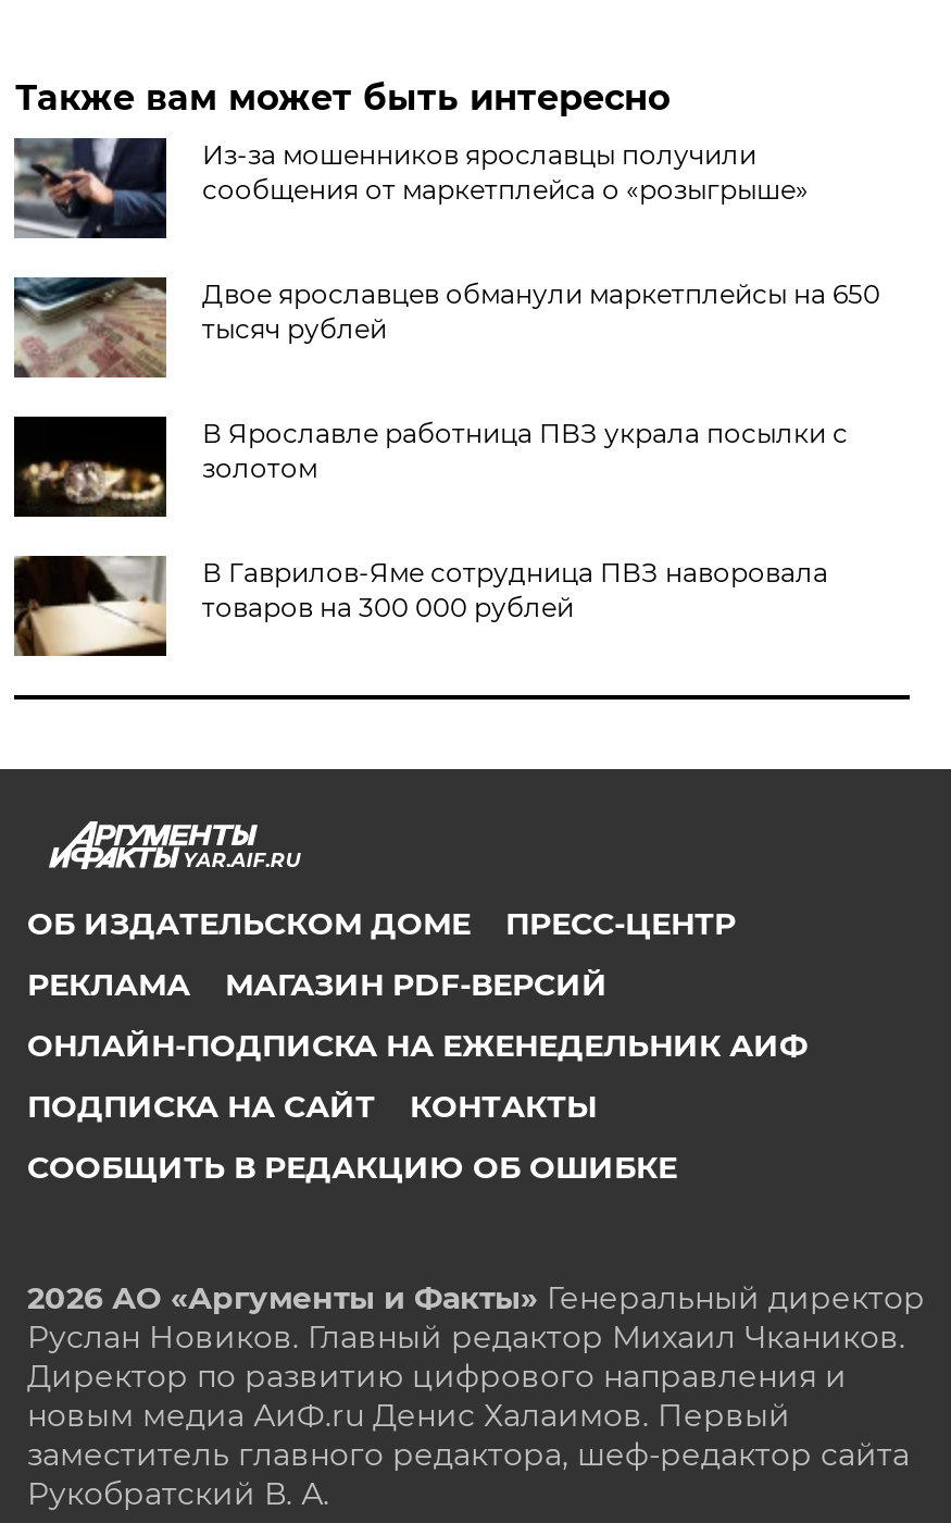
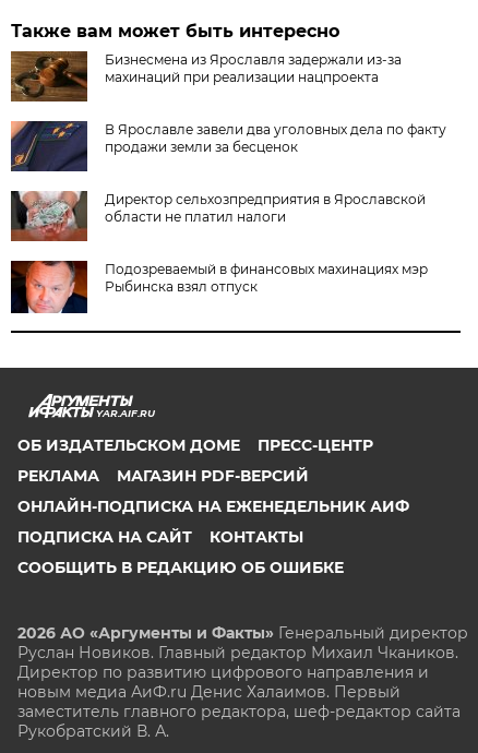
[14,136,808,238] [image] | Из-за мошенников ярославцы получили | сообщения от маркетплейса о «розыгрыше» -> [10,50,402,103] [image] | Бизнесмена из Ярославля задержали из-за | махинаций при реализации нацпроекта
[12,275,880,380] [image] | Двое ярославцев обманули маркетплейсы на 650 | тысяч рублей -> [10,120,447,172] [image] | В Ярославле завели два уголовных дела по факту | продажи земли за бесценок
[12,414,848,519] [image] | В Ярославле работница ПВЗ украла посылки с | золотом -> [10,190,426,242] [image] | Директор сельхозпредприятия в Ярославской | области не платил налоги
[12,554,828,660] [image] | В Гаврилов‑Яме сотрудница ПВЗ наворовала | товаров на 300 000 рублей -> [10,260,428,314] [image] | Подозреваемый в финансовых махинациях мэр | Рыбинска взял отпуск

